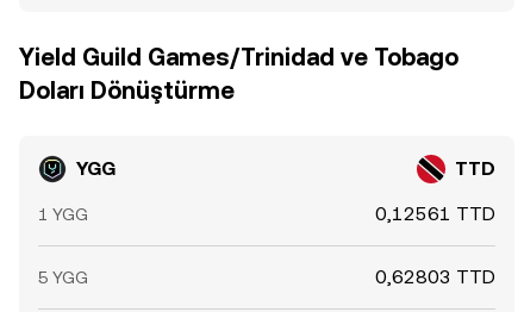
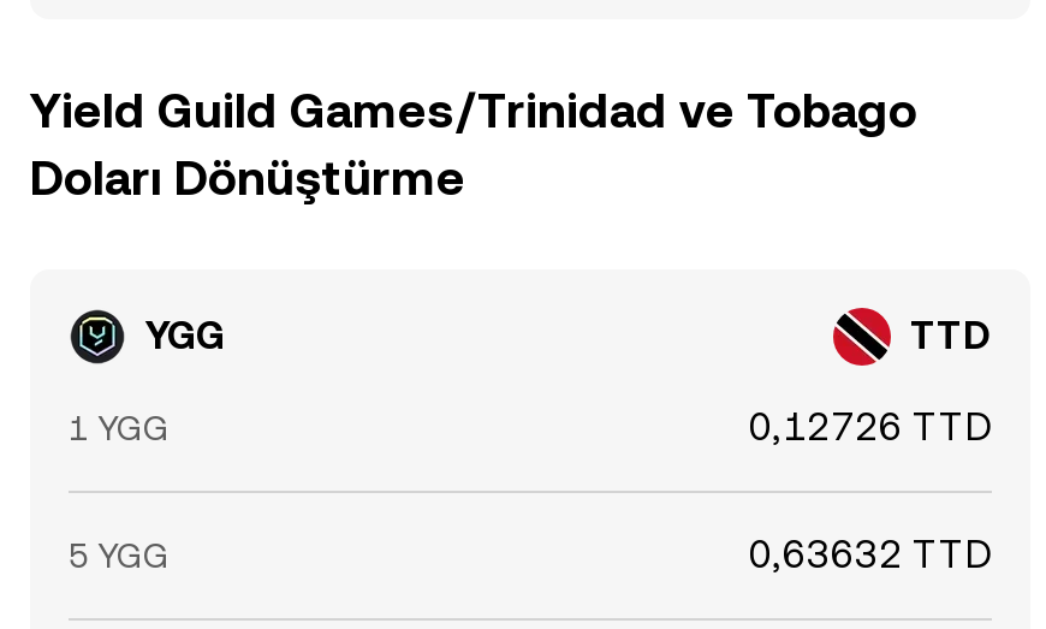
[375,202,495,225] 0,12561 TTD -> [749,404,992,450] 0,12726 TTD
[375,266,495,288] 0,62803 TTD -> [749,532,992,577] 0,63632 TTD

